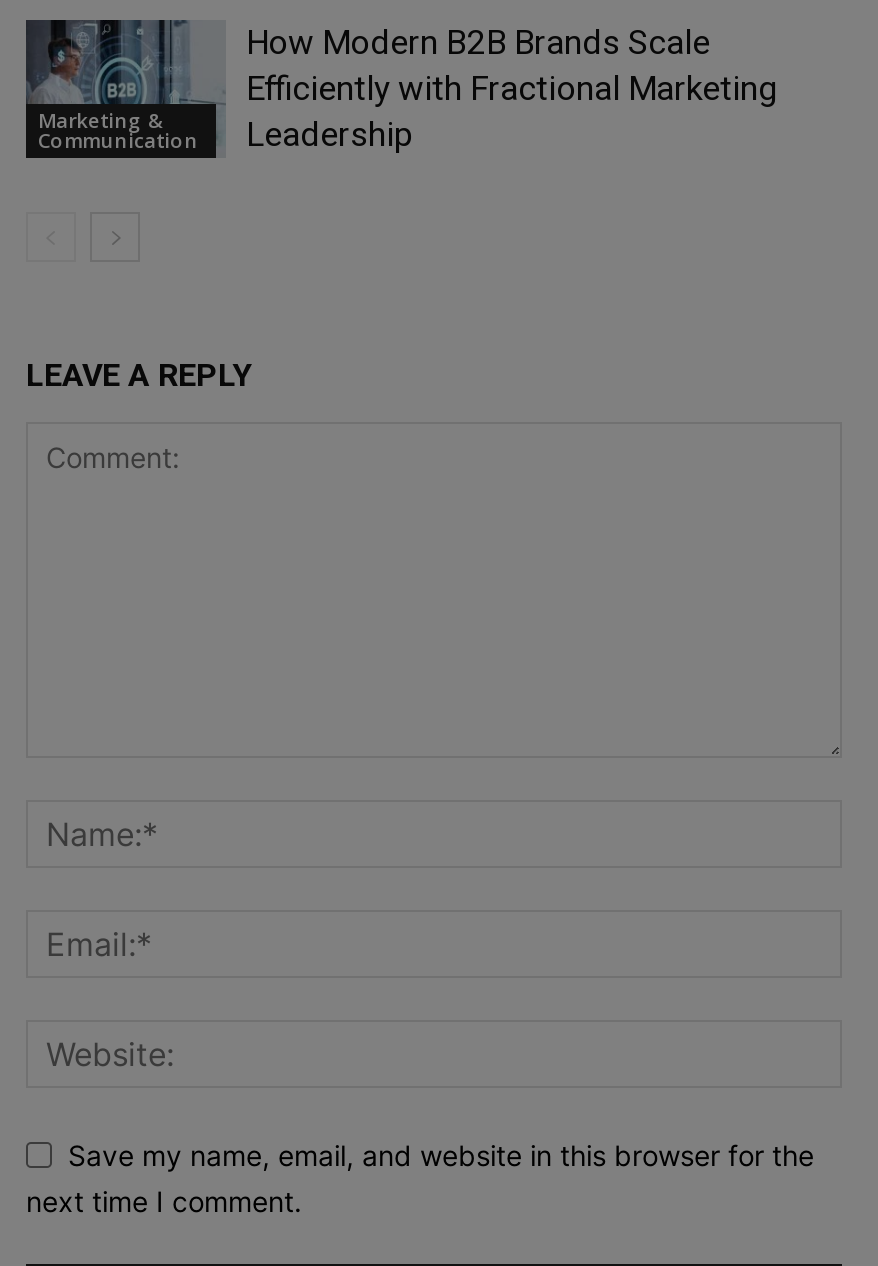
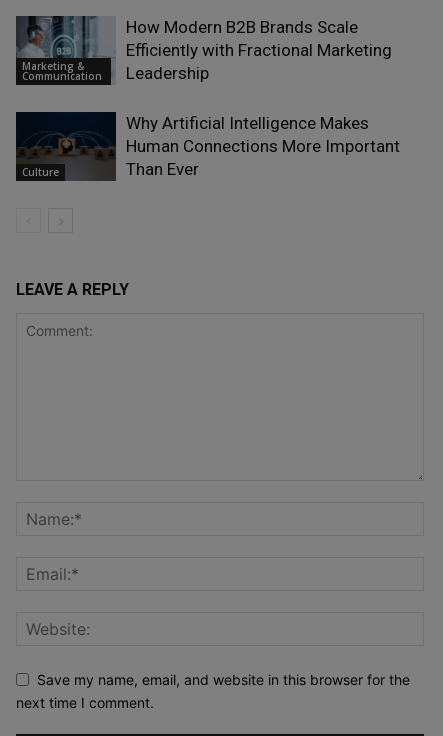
none -> [15,111,112,182] [image] | Culture
none -> [126,113,400,179] Why Artificial Intelligence Makes | Human Connections More Important | Than Ever

